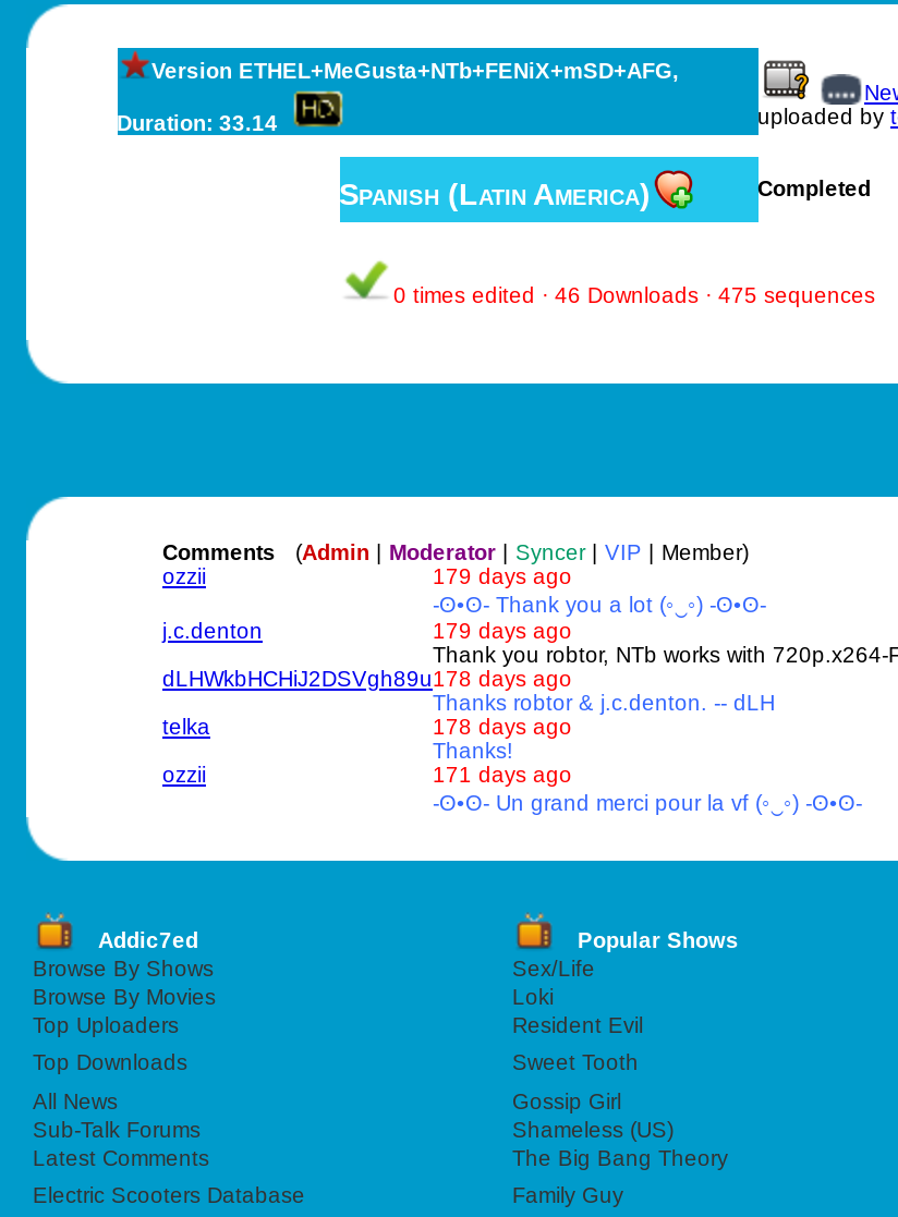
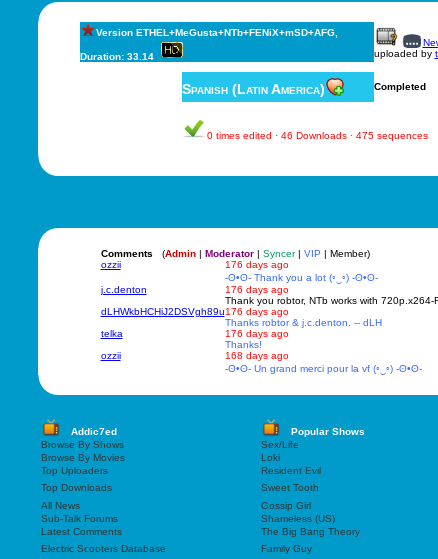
[433,564,572,588] 179 days ago -> [224,259,288,270] 176 days ago
[433,619,572,643] 179 days ago -> [224,284,288,295] 176 days ago
[162,667,572,691] dLHWkbHCHiJ2DSVgh89u 178 days ago -> [100,306,288,317] dLHWkbHCHiJ2DSVgh89u 176 days ago
[433,715,572,739] 178 days ago -> [224,328,288,339] 176 days ago
[433,763,572,787] 171 days ago -> [224,350,288,361] 168 days ago

